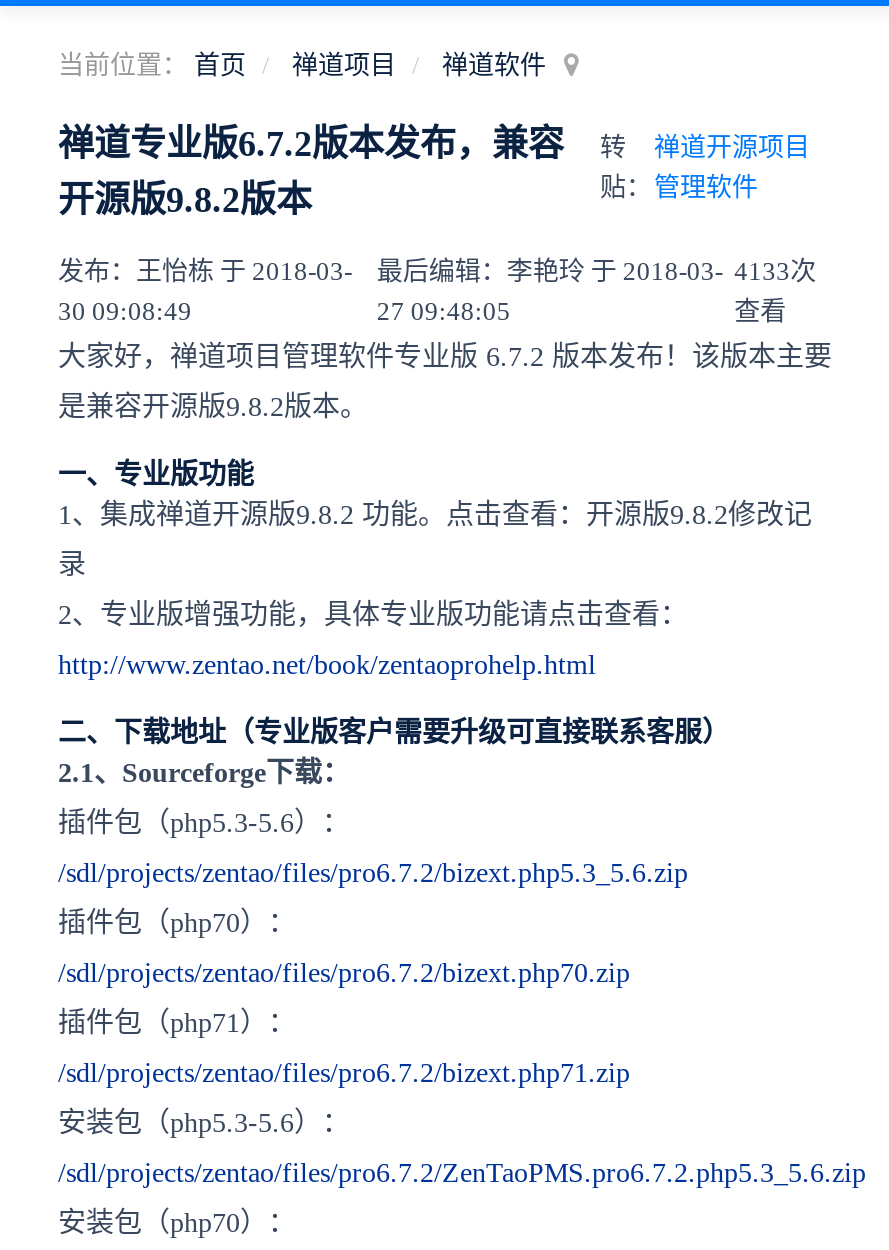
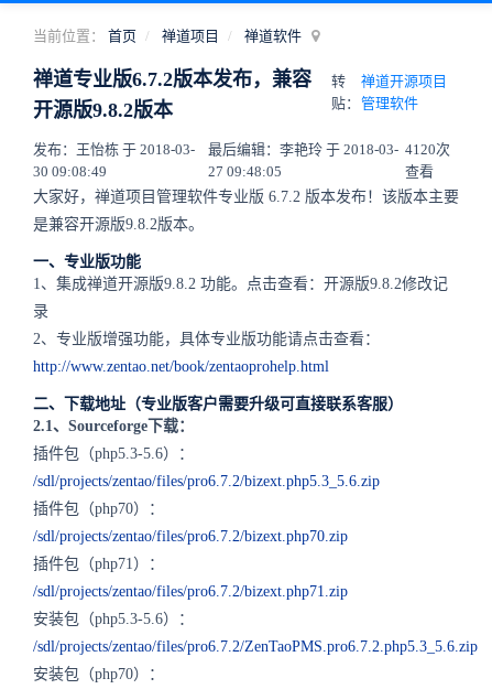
[58,256,816,286] 发布：王怡栋 于 2018-03- 最后编辑：李艳玲 于 2018-03- 4133次 -> [33,141,450,158] 发布：王怡栋 于 2018-03- 最后编辑：李艳玲 于 2018-03- 4120次

